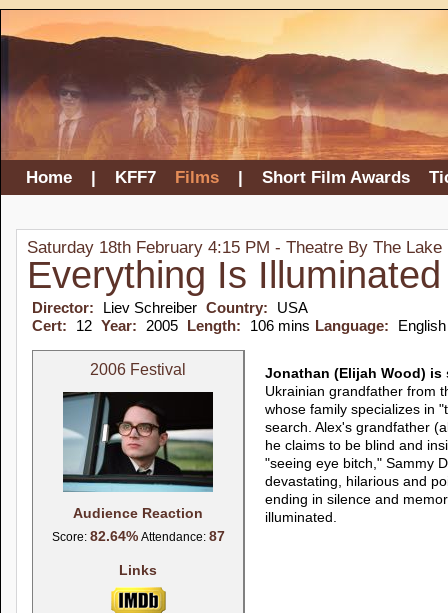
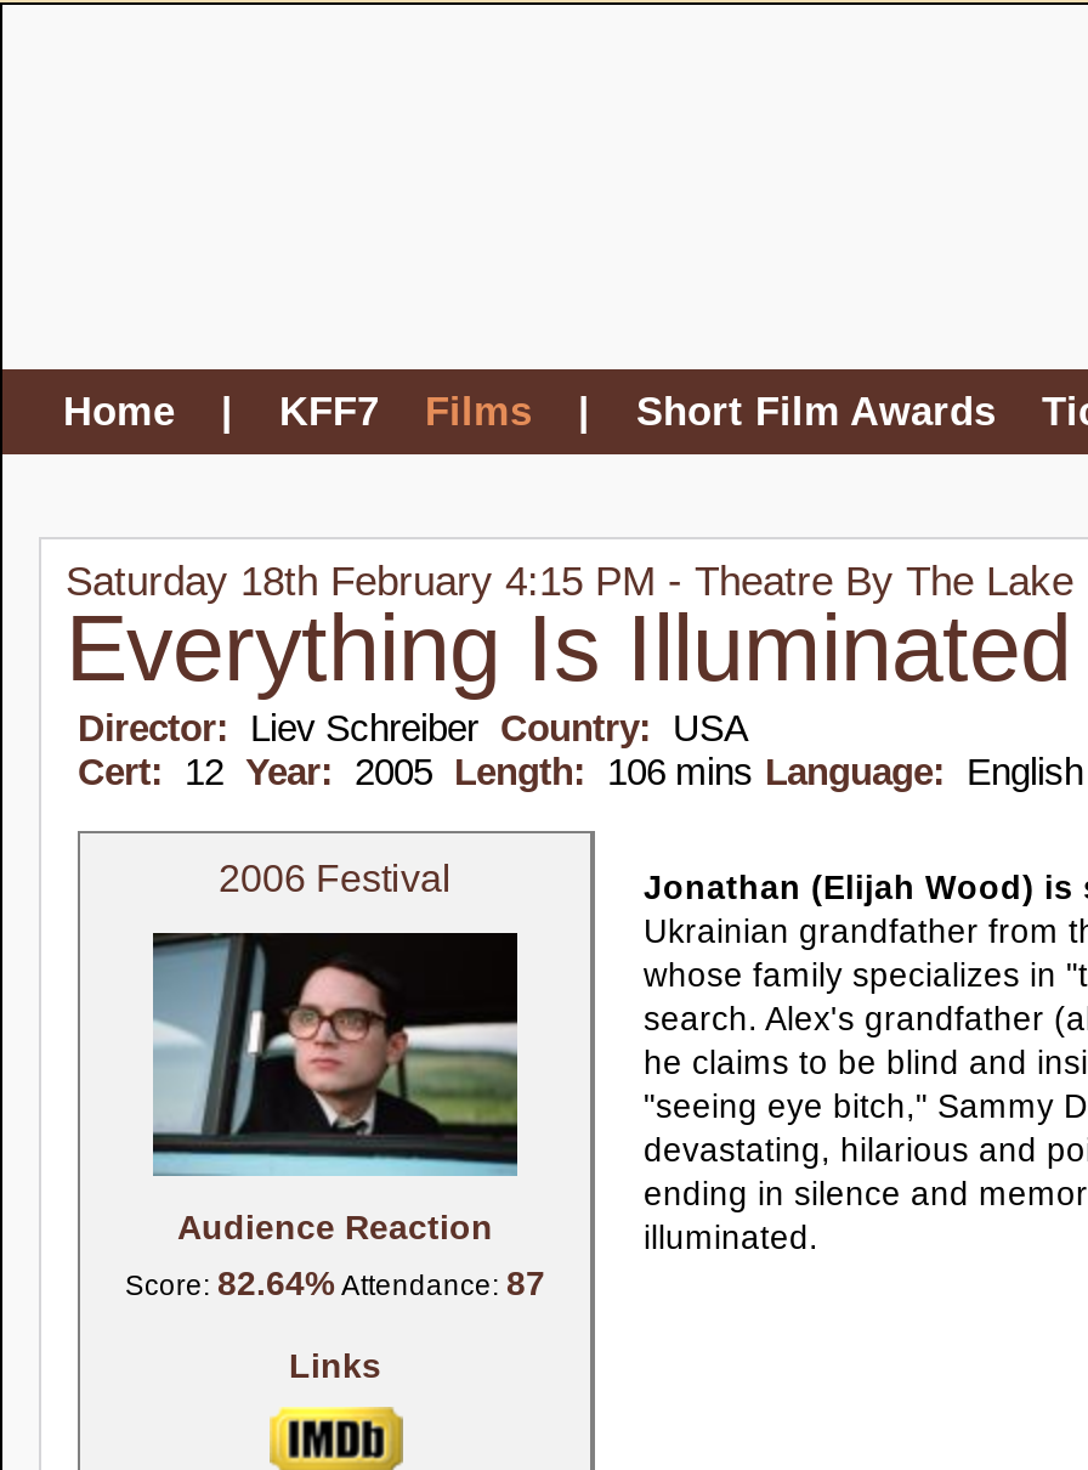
[3,9,445,161] [image] -> none

